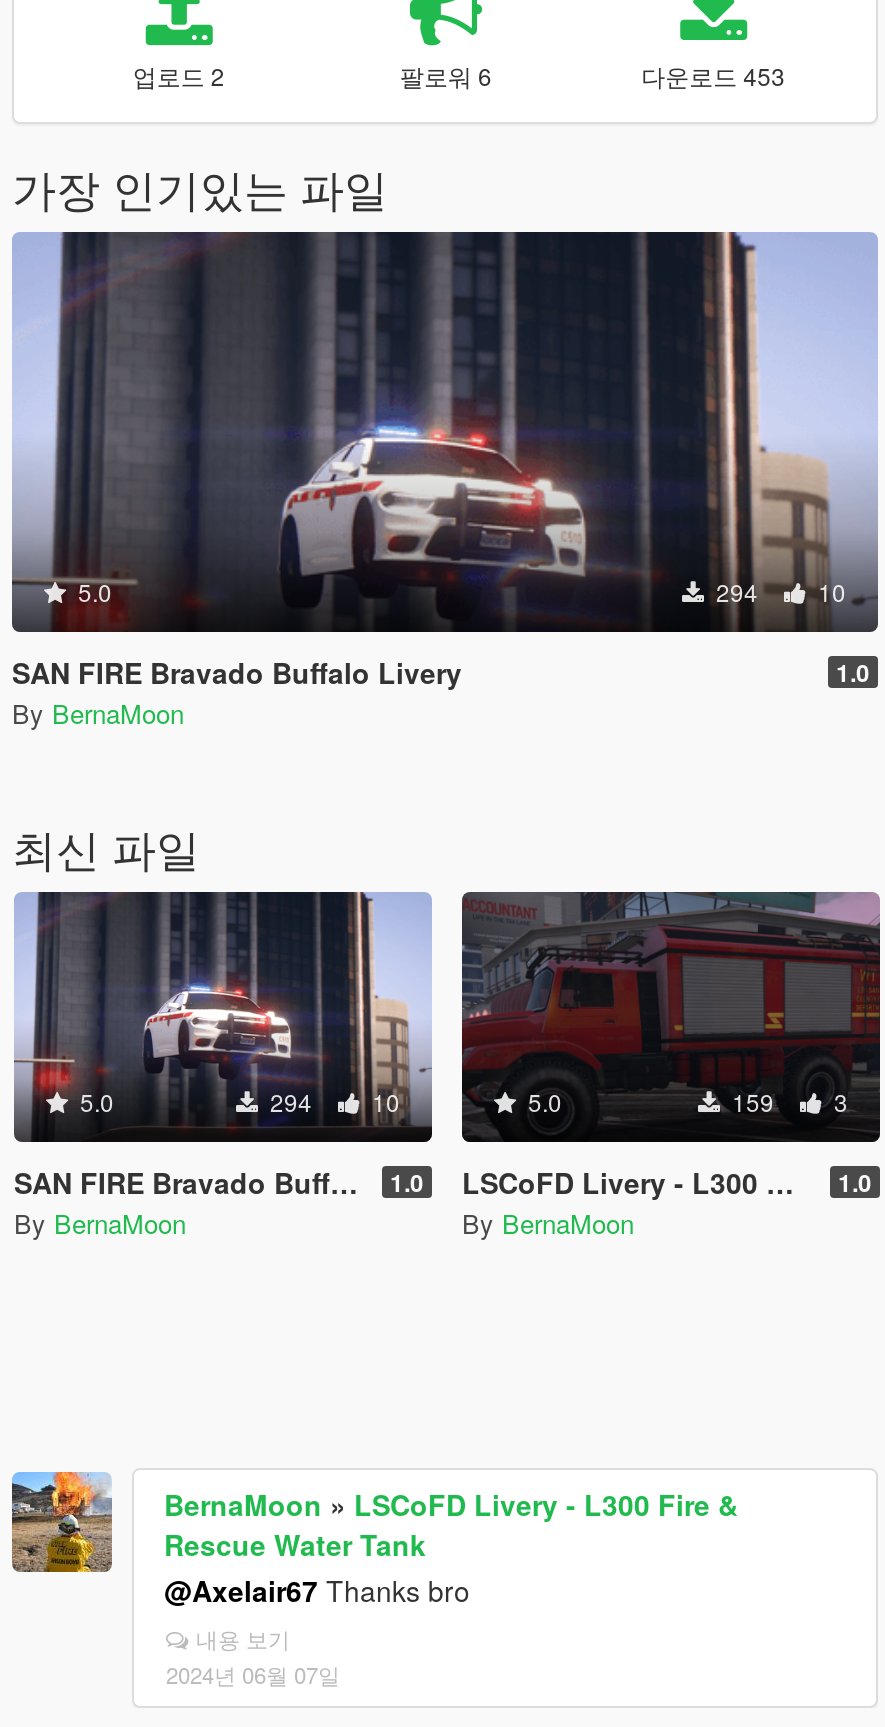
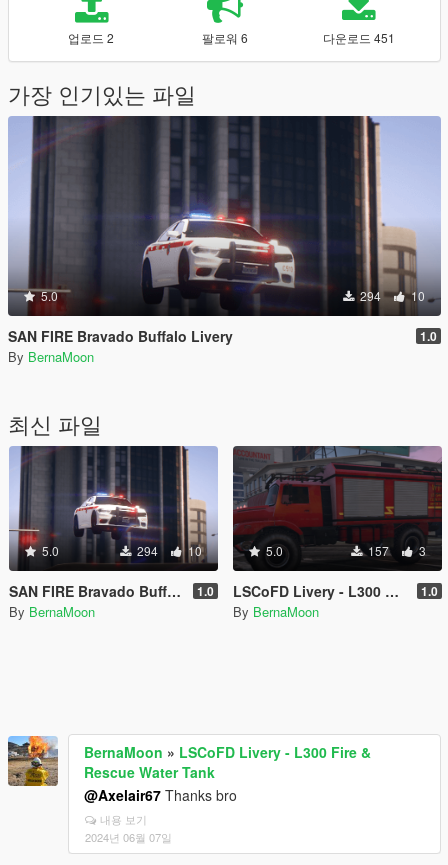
[641,58,785,92] 다운로드 453 -> [323,29,395,46] 다운로드 451
[726,1084,848,1118] 159 3 -> [365,542,426,559] 157 3

